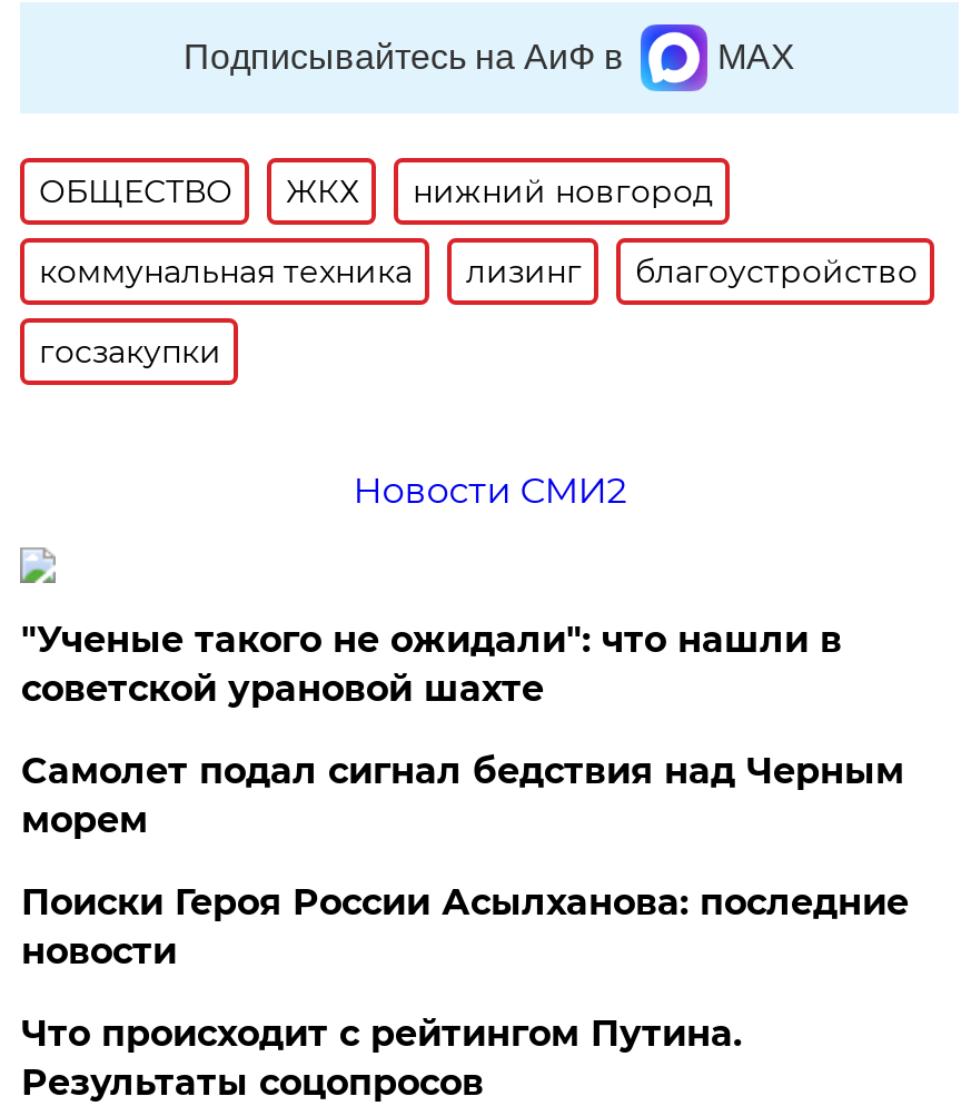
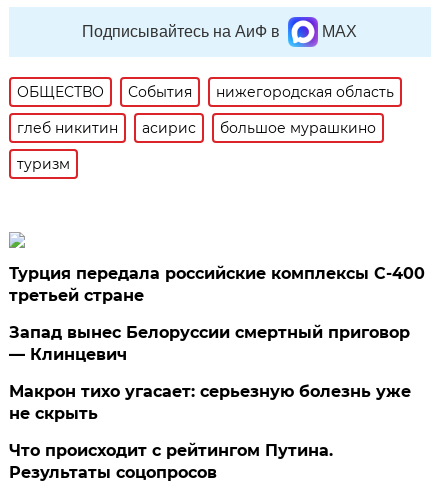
[39,171,917,512] ЖКХ | нижний новгород | коммунальная техника | лизинг | благоустройство | госзакупки | Новости СМИ2 -> [17,83,394,173] События | нижегородская область | глеб никитин | асирис | большое мурашкино | туризм
[21,619,908,972] "Ученые такого не ожидали": что нашли в | советской урановой шахте | Самолет подал сигнал бедствия над Черным | морем | Поиски Героя России Асылханова: последние | новости -> [9,264,425,423] Турция передала российские комплексы С-400 | третьей стране | Запад вынес Белоруссии смертный приговор | — Клинцевич | Макрон тихо угасает: серьезную болезнь уже | не скрыть

